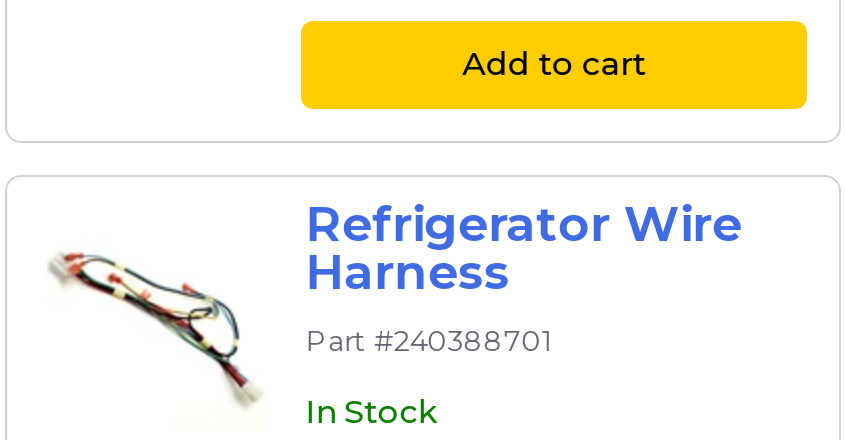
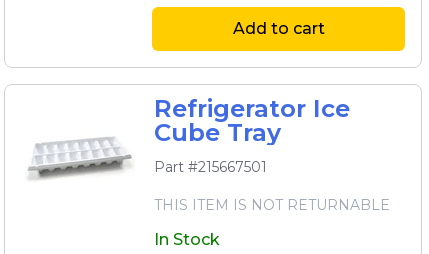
[49,195,742,409] [image] | Refrigerator Wire | Harness | Part #240388701 -> [32,94,390,214] [image] | Refrigerator Ice | Cube Tray | Part #215667501 | THIS ITEM IS NOT RETURNABLE

